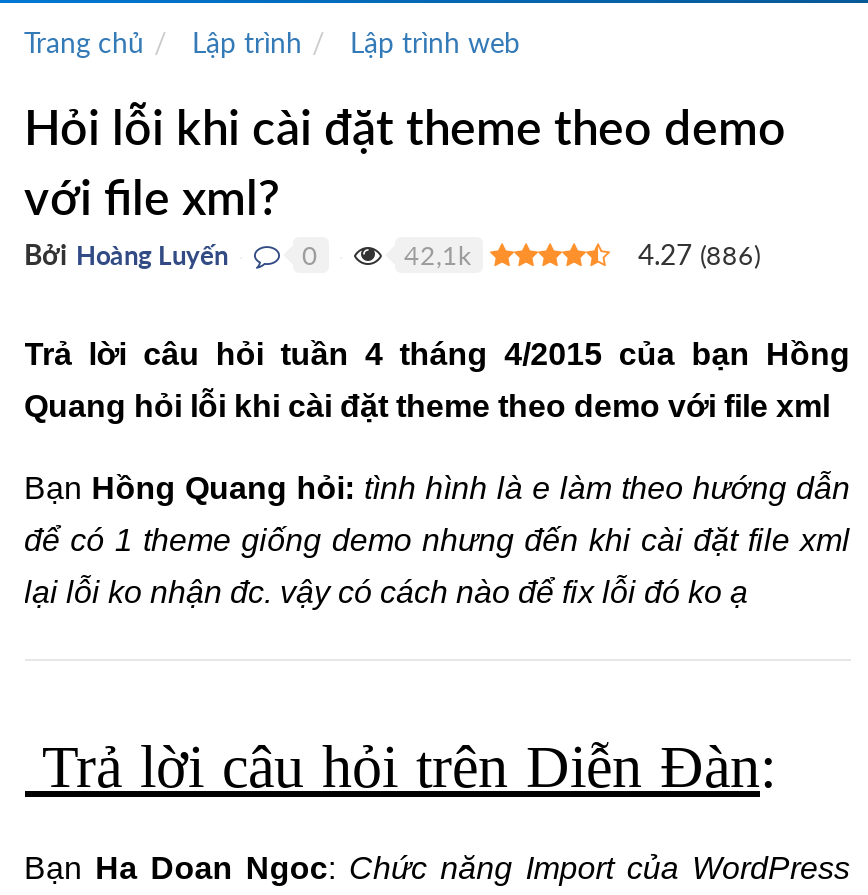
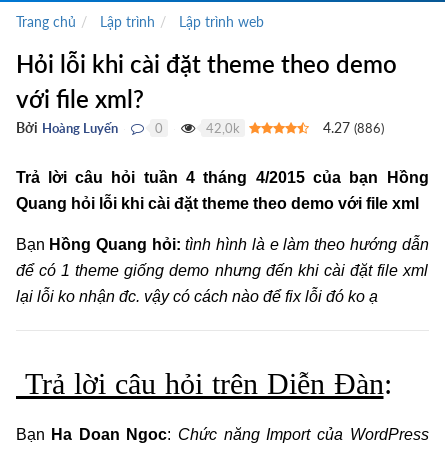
[404,238,472,270] 42,1k -> [205,119,239,135] 42,0k

